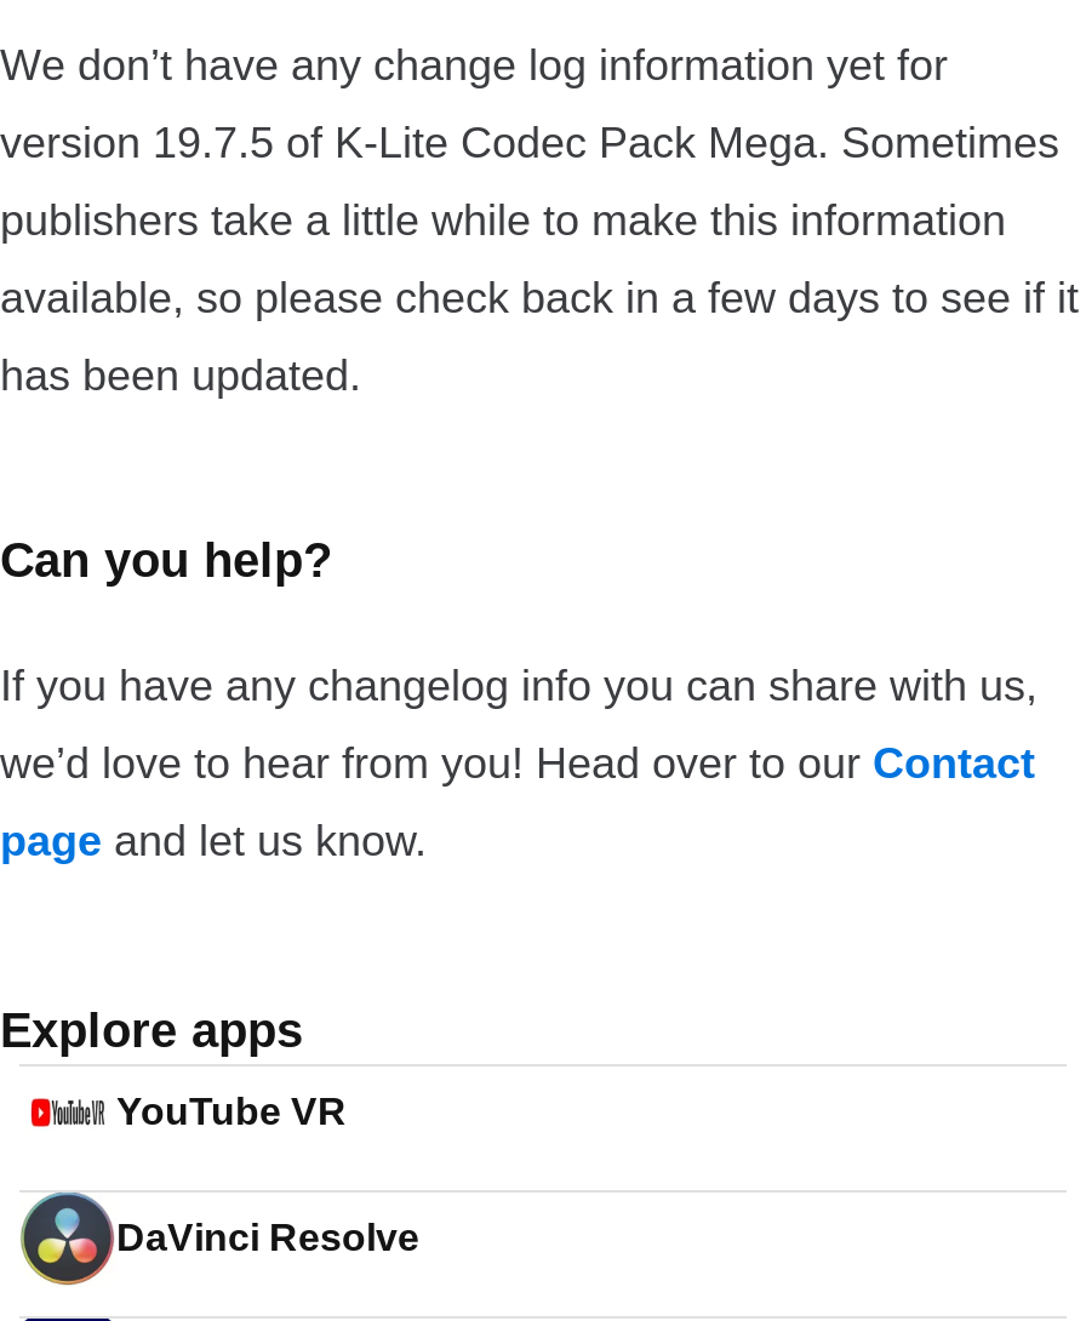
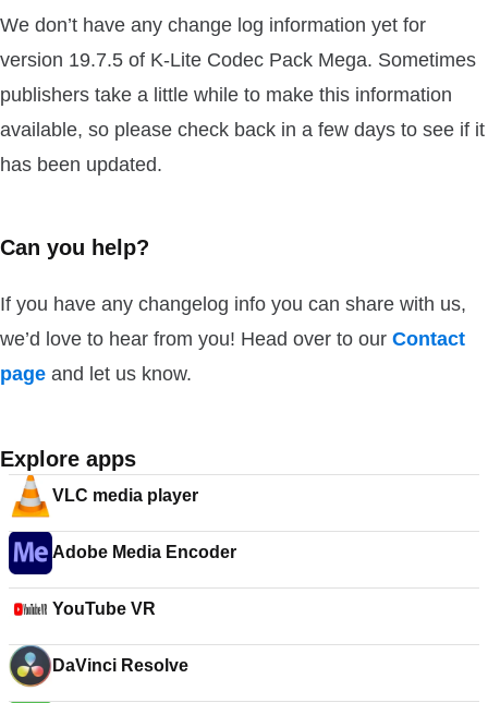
none -> [8,531,52,575] [image]
none -> [11,474,236,561] [image] | VLC media player | Adobe Media Encoder

